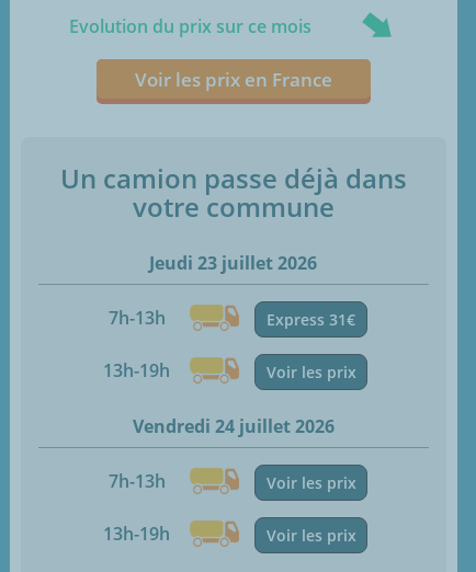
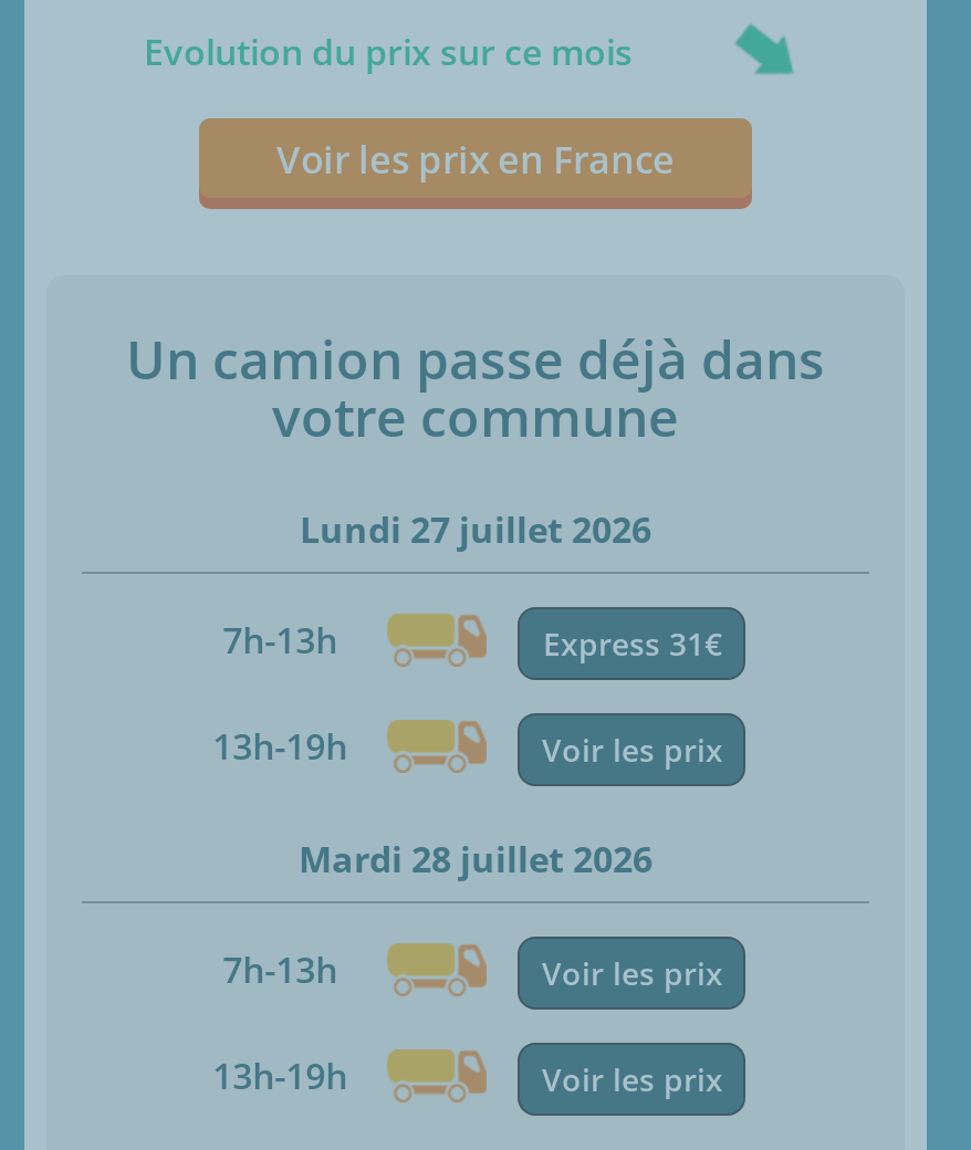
[150,251,318,275] Jeudi 23 juillet 2026 -> [300,505,651,554] Lundi 27 juillet 2026
[133,414,335,438] Vendredi 24 juillet 2026 -> [299,834,652,883] Mardi 28 juillet 2026

